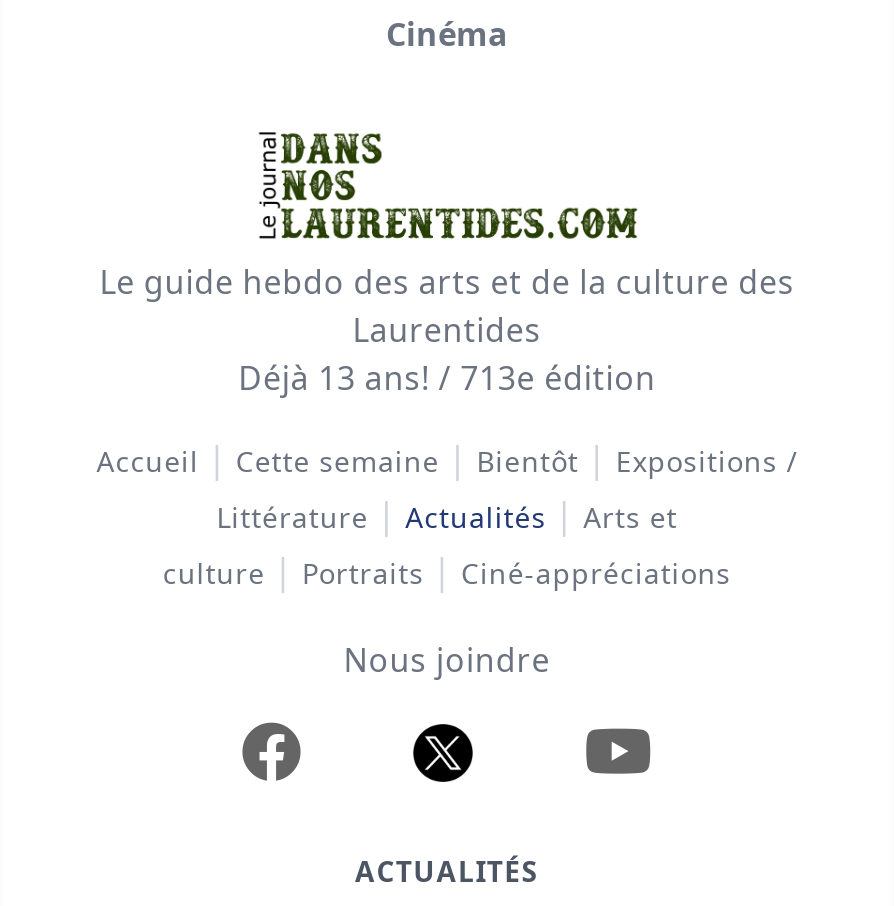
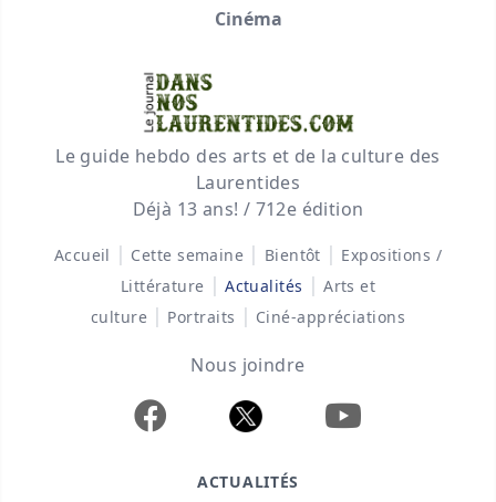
[238,356,656,400] Déjà 13 ans! / 713e édition -> [132,197,364,221] Déjà 13 ans! / 712e édition

